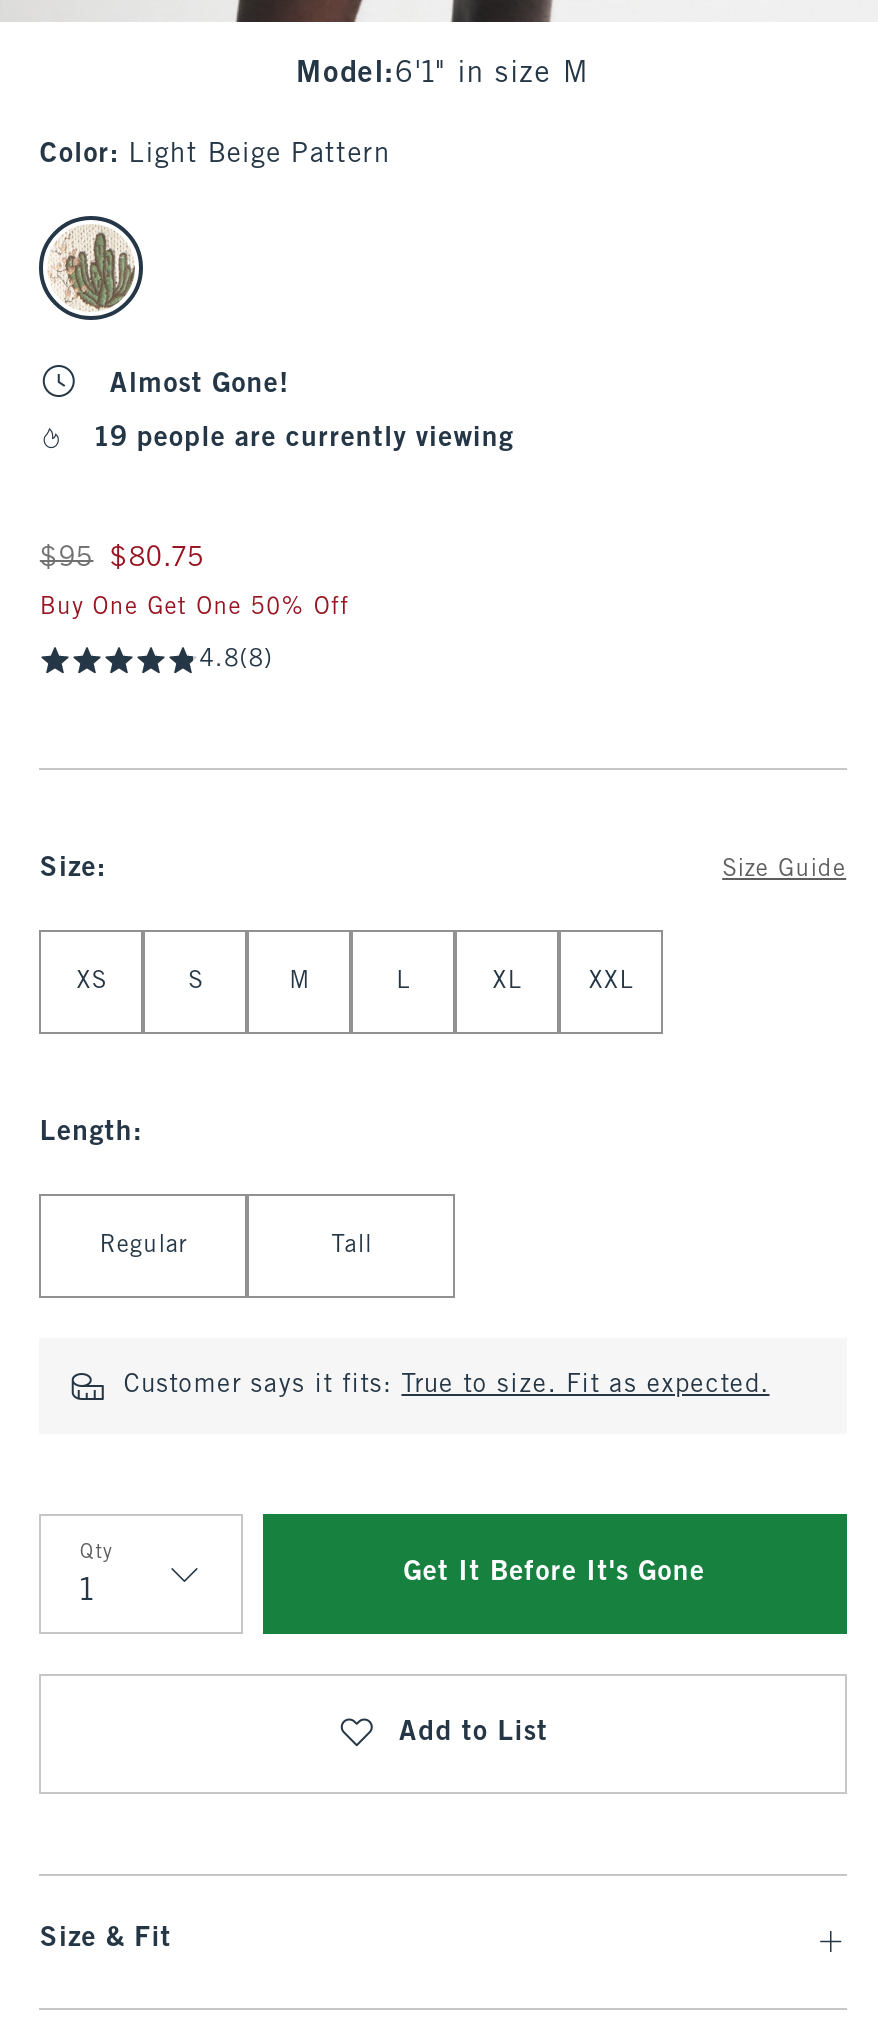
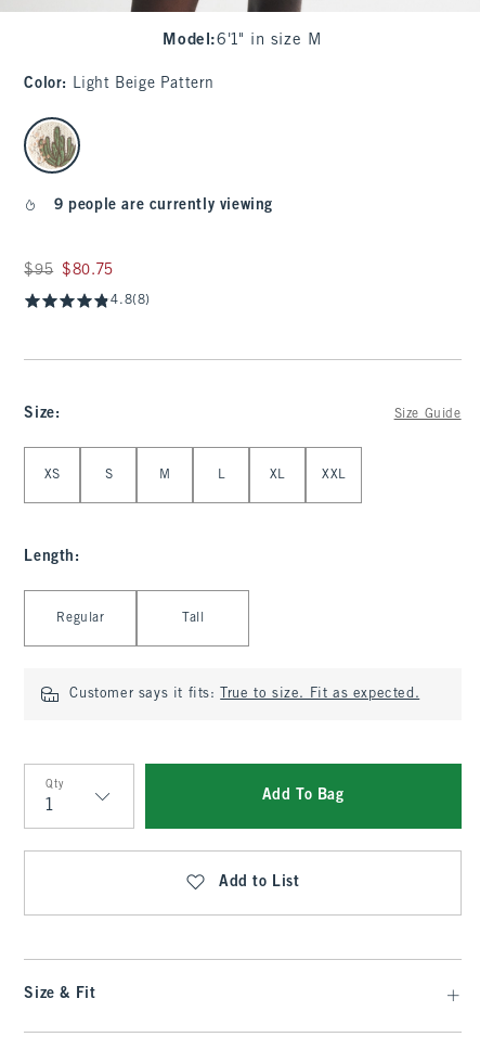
[95,371,514,452] Almost Gone! | 19 people are currently viewing -> [54,199,273,213] 9 people are currently viewing
[40,596,349,620] Buy One Get One 50% Off -> none
[404,1560,705,1586] Get It Before It's Gone -> [262,789,344,803] Add To Bag

